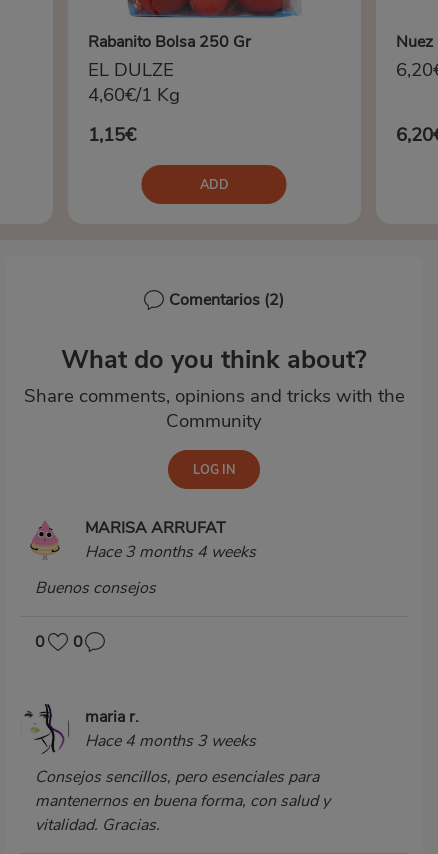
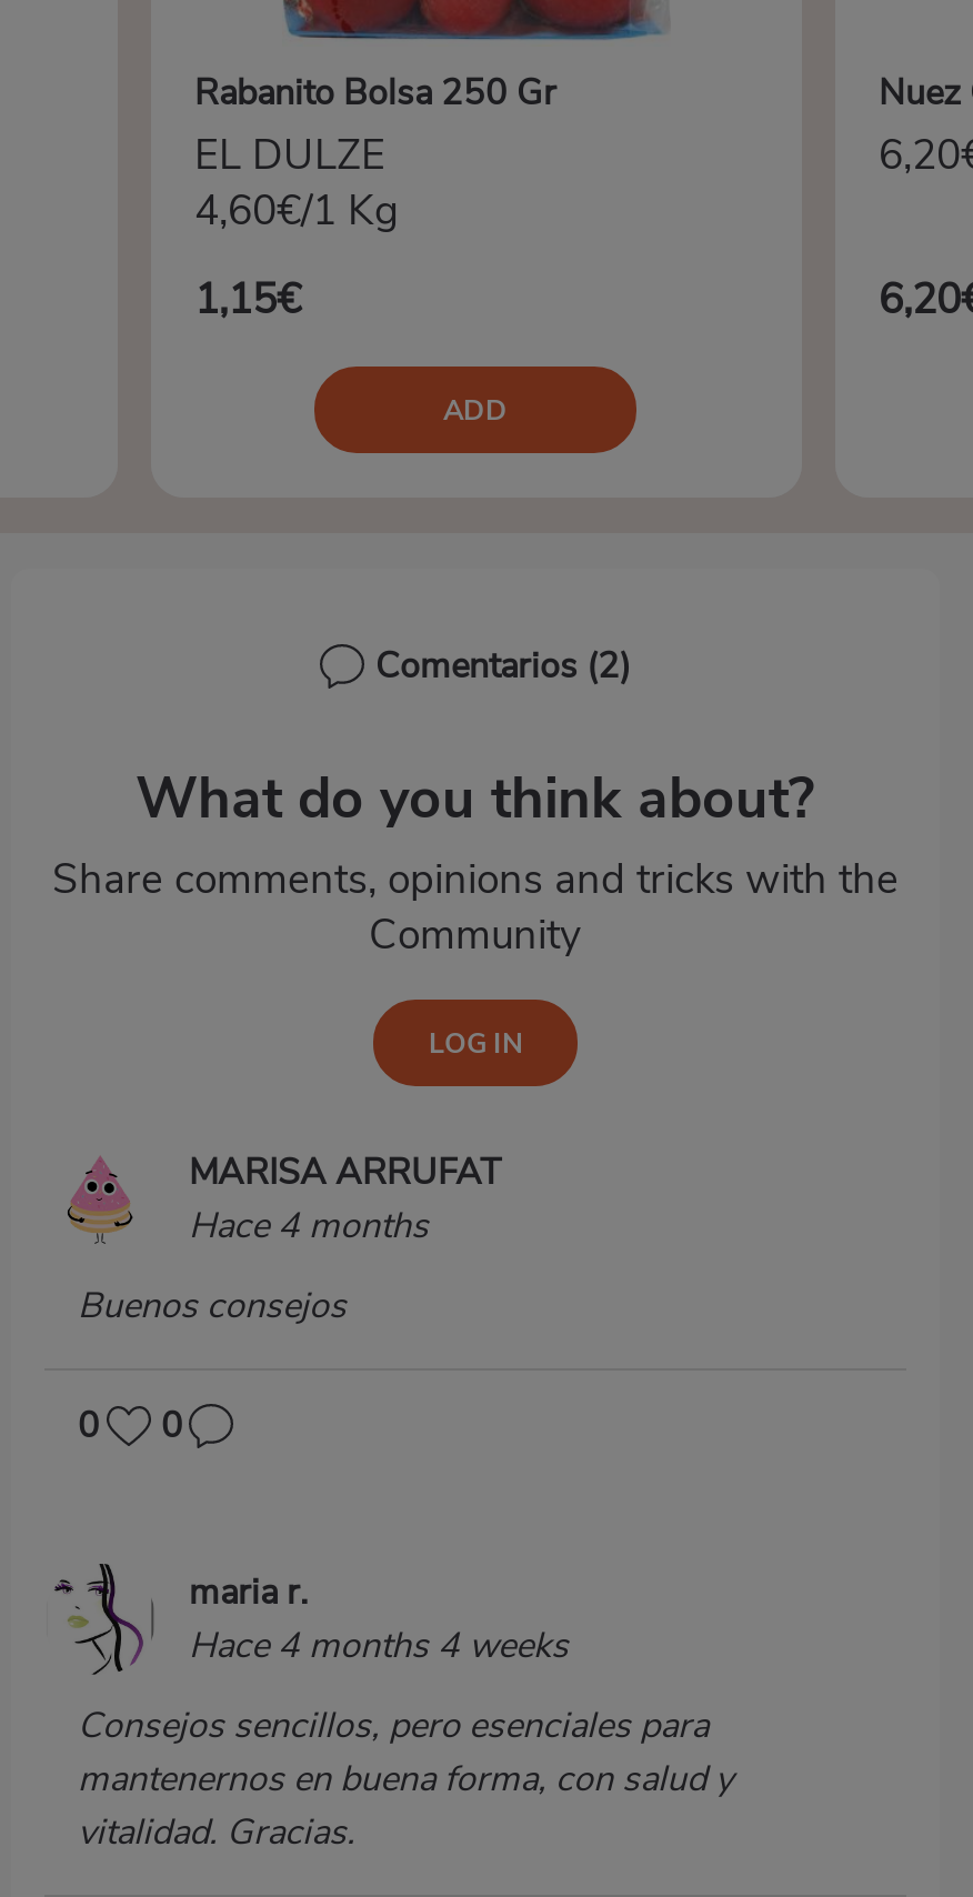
[85,541,256,563] Hace 3 months 4 weeks -> [189,1202,429,1251] Hace 4 months
[85,730,256,752] Hace 4 months 3 weeks -> [189,1622,569,1670] Hace 4 months 4 weeks

